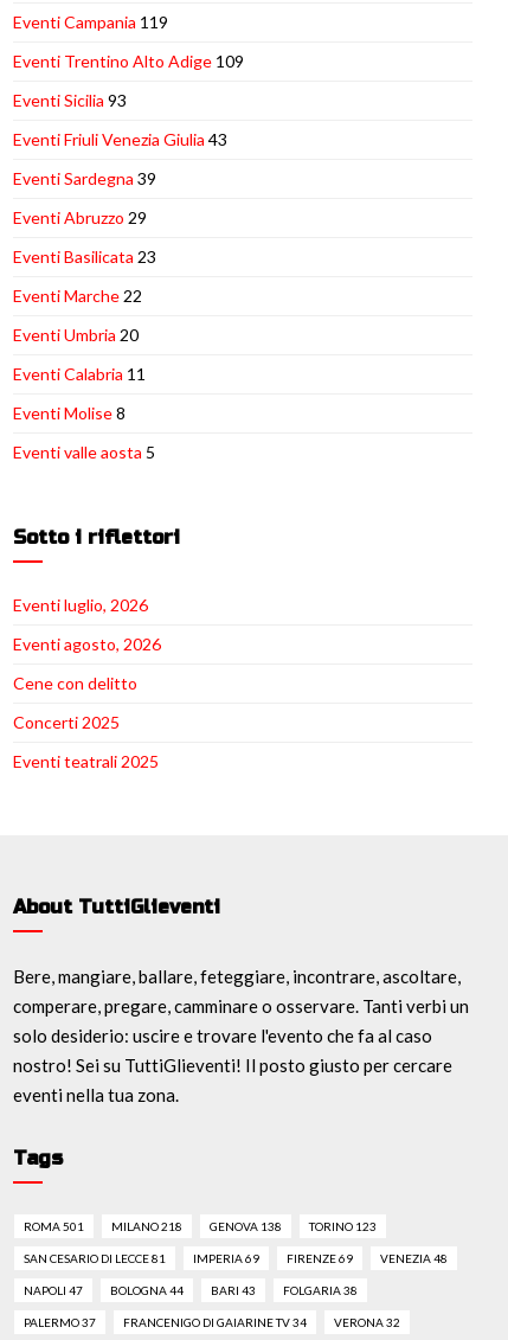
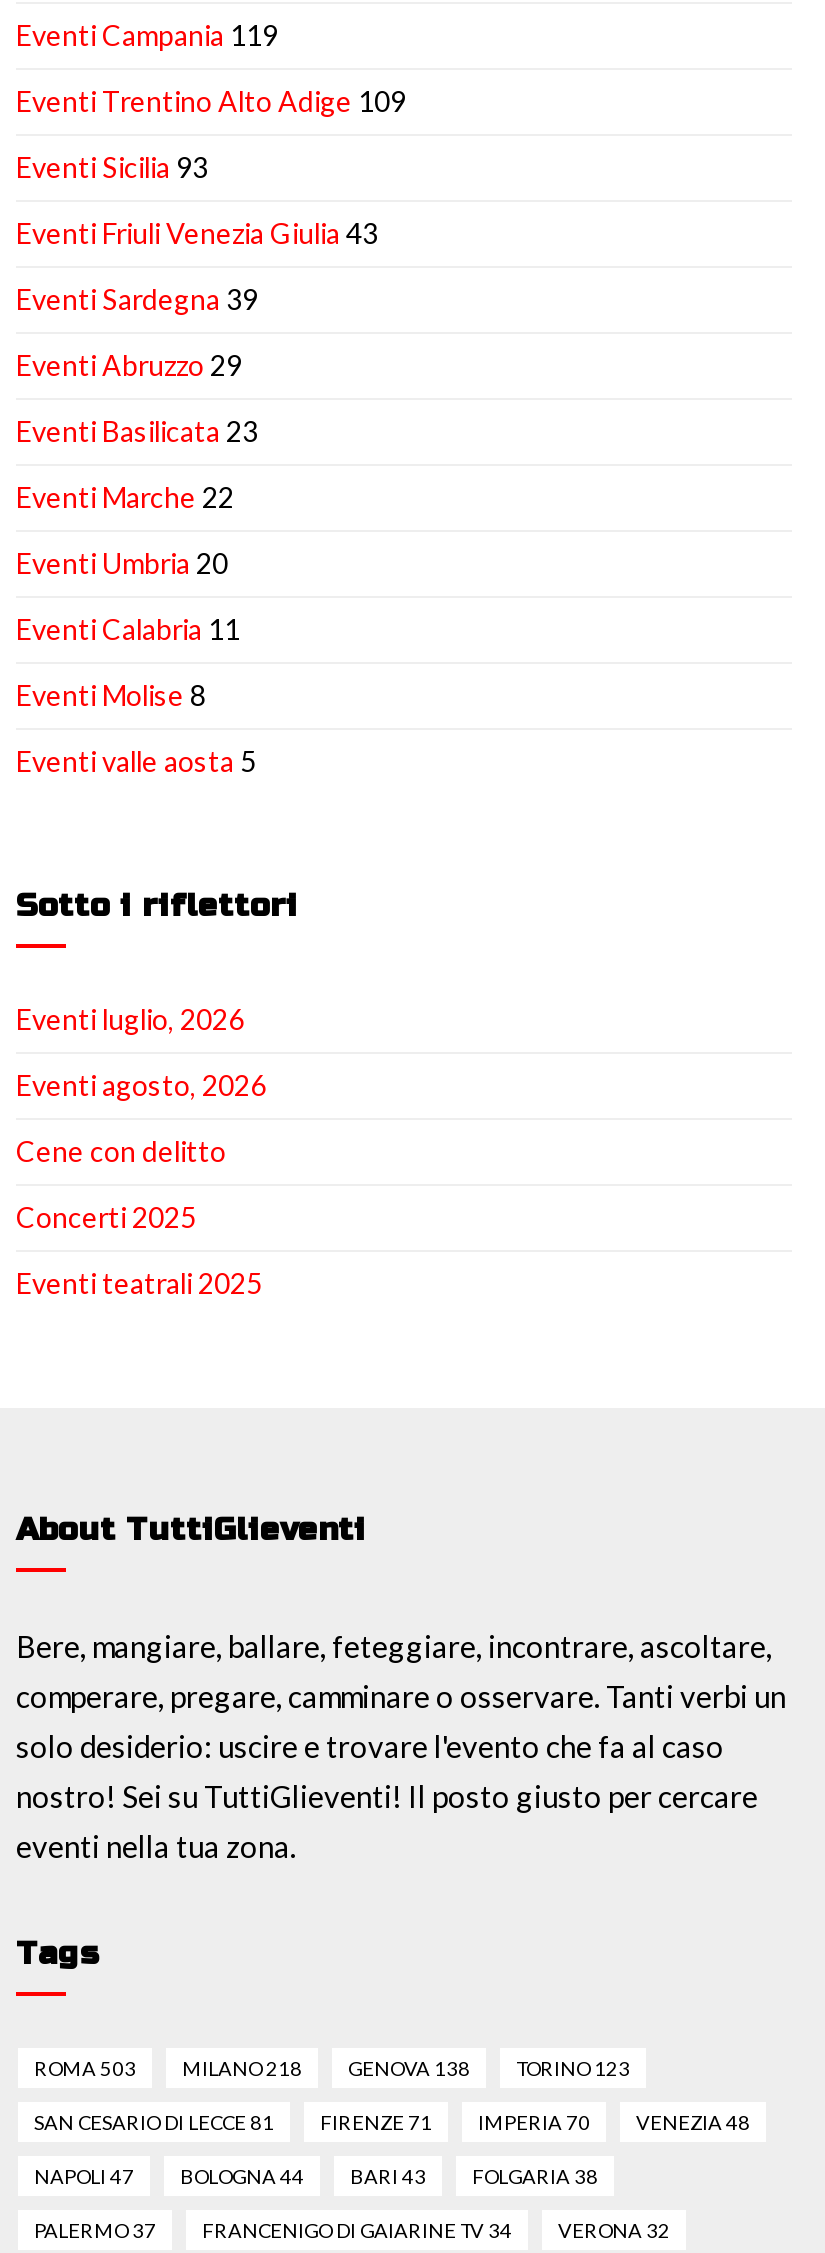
[24,1219,377,1233] ROMA 501 MILANO 218 GENOVA 138 TORINO 123 -> [34,2056,630,2080] ROMA 503 MILANO 218 GENOVA 138 TORINO 123
[193,1251,353,1265] IMPERIA 69 | FIRENZE 69 -> [320,2110,590,2134] FIRENZE 71 | IMPERIA 70

